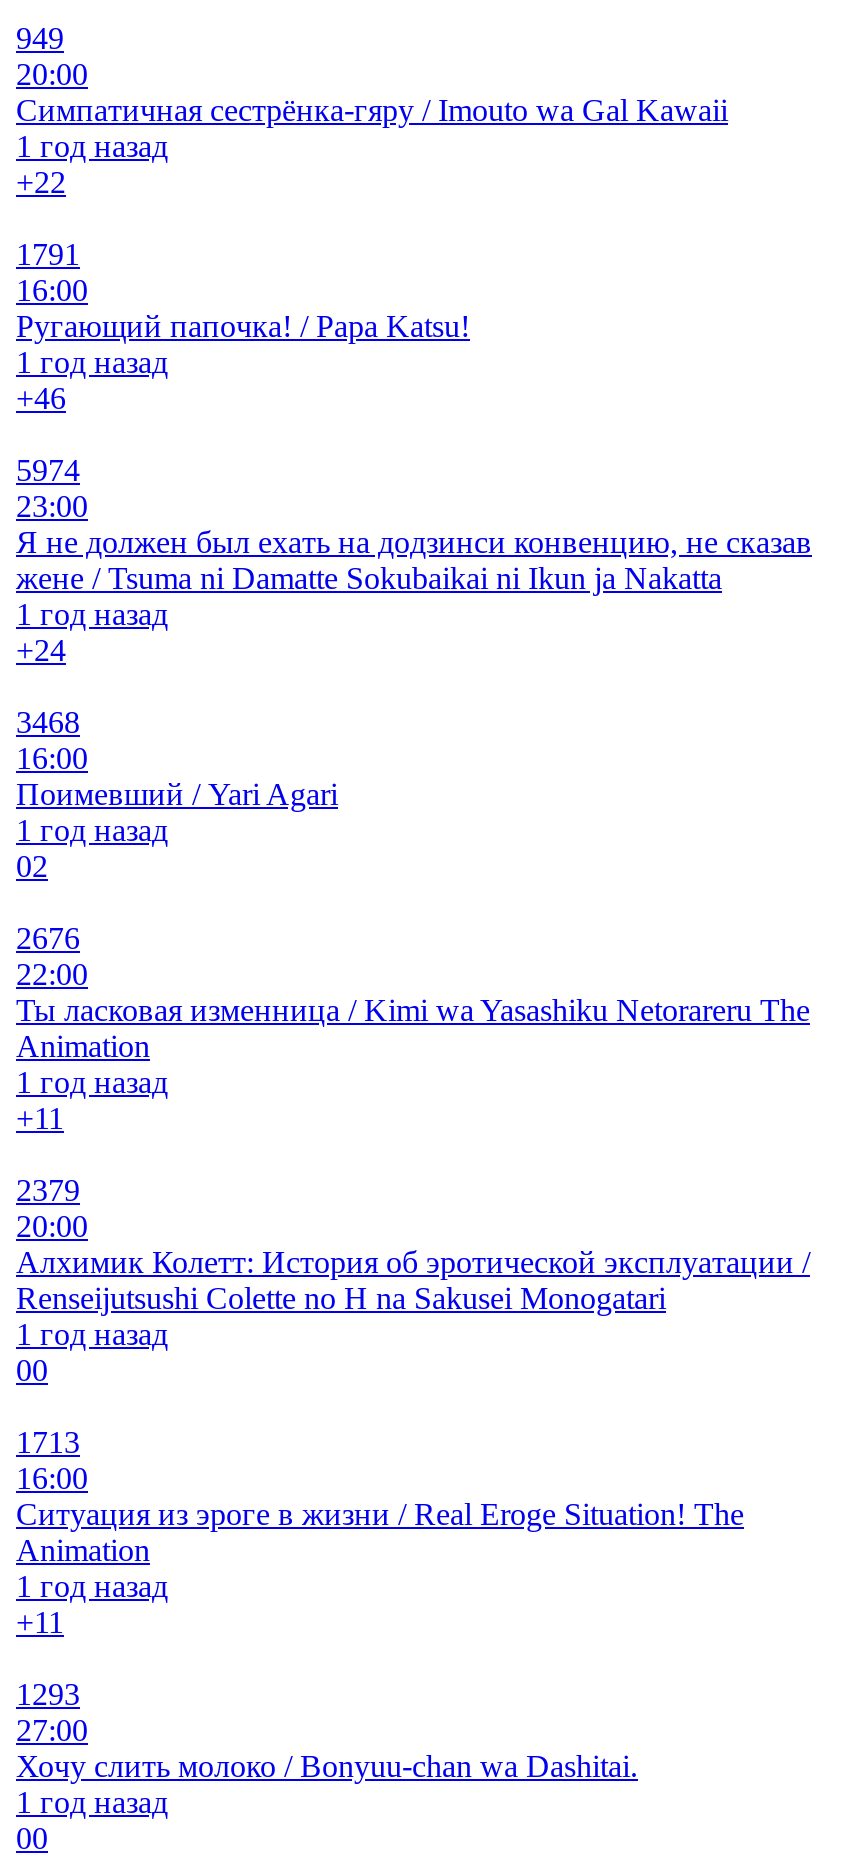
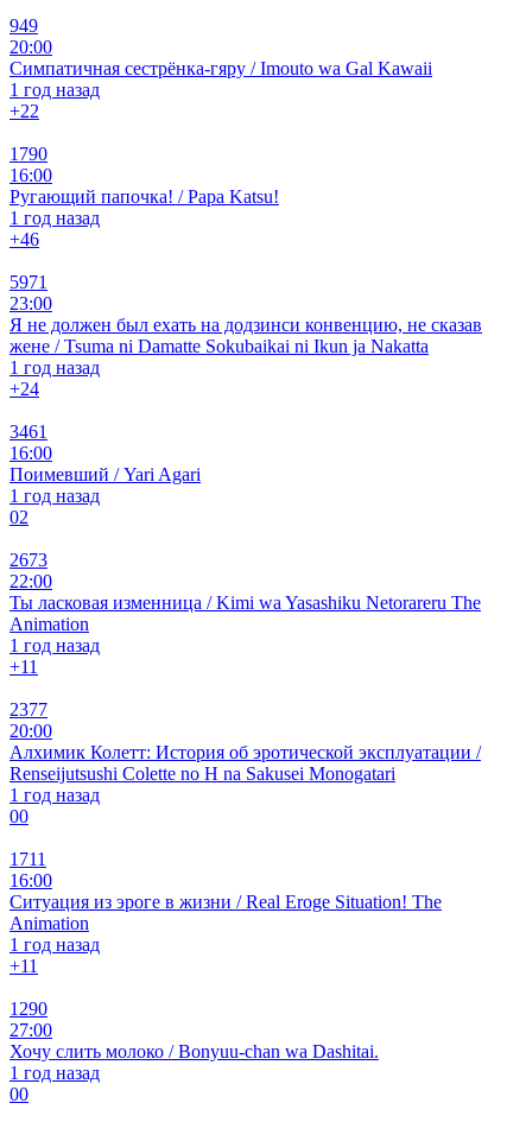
[16,237,80,271] 1791 -> [9,143,47,164] 1790
[16,453,80,487] 5974 -> [9,272,47,292] 5971
[16,705,80,739] 3468 -> [9,421,47,441] 3461
[16,921,80,955] 2676 -> [9,549,47,570] 2673
[16,1173,80,1207] 2379 -> [9,699,47,719] 2377
[16,1425,80,1459] 1713 -> [9,849,46,869] 1711
[16,1677,80,1711] 1293 -> [9,998,47,1018] 1290

